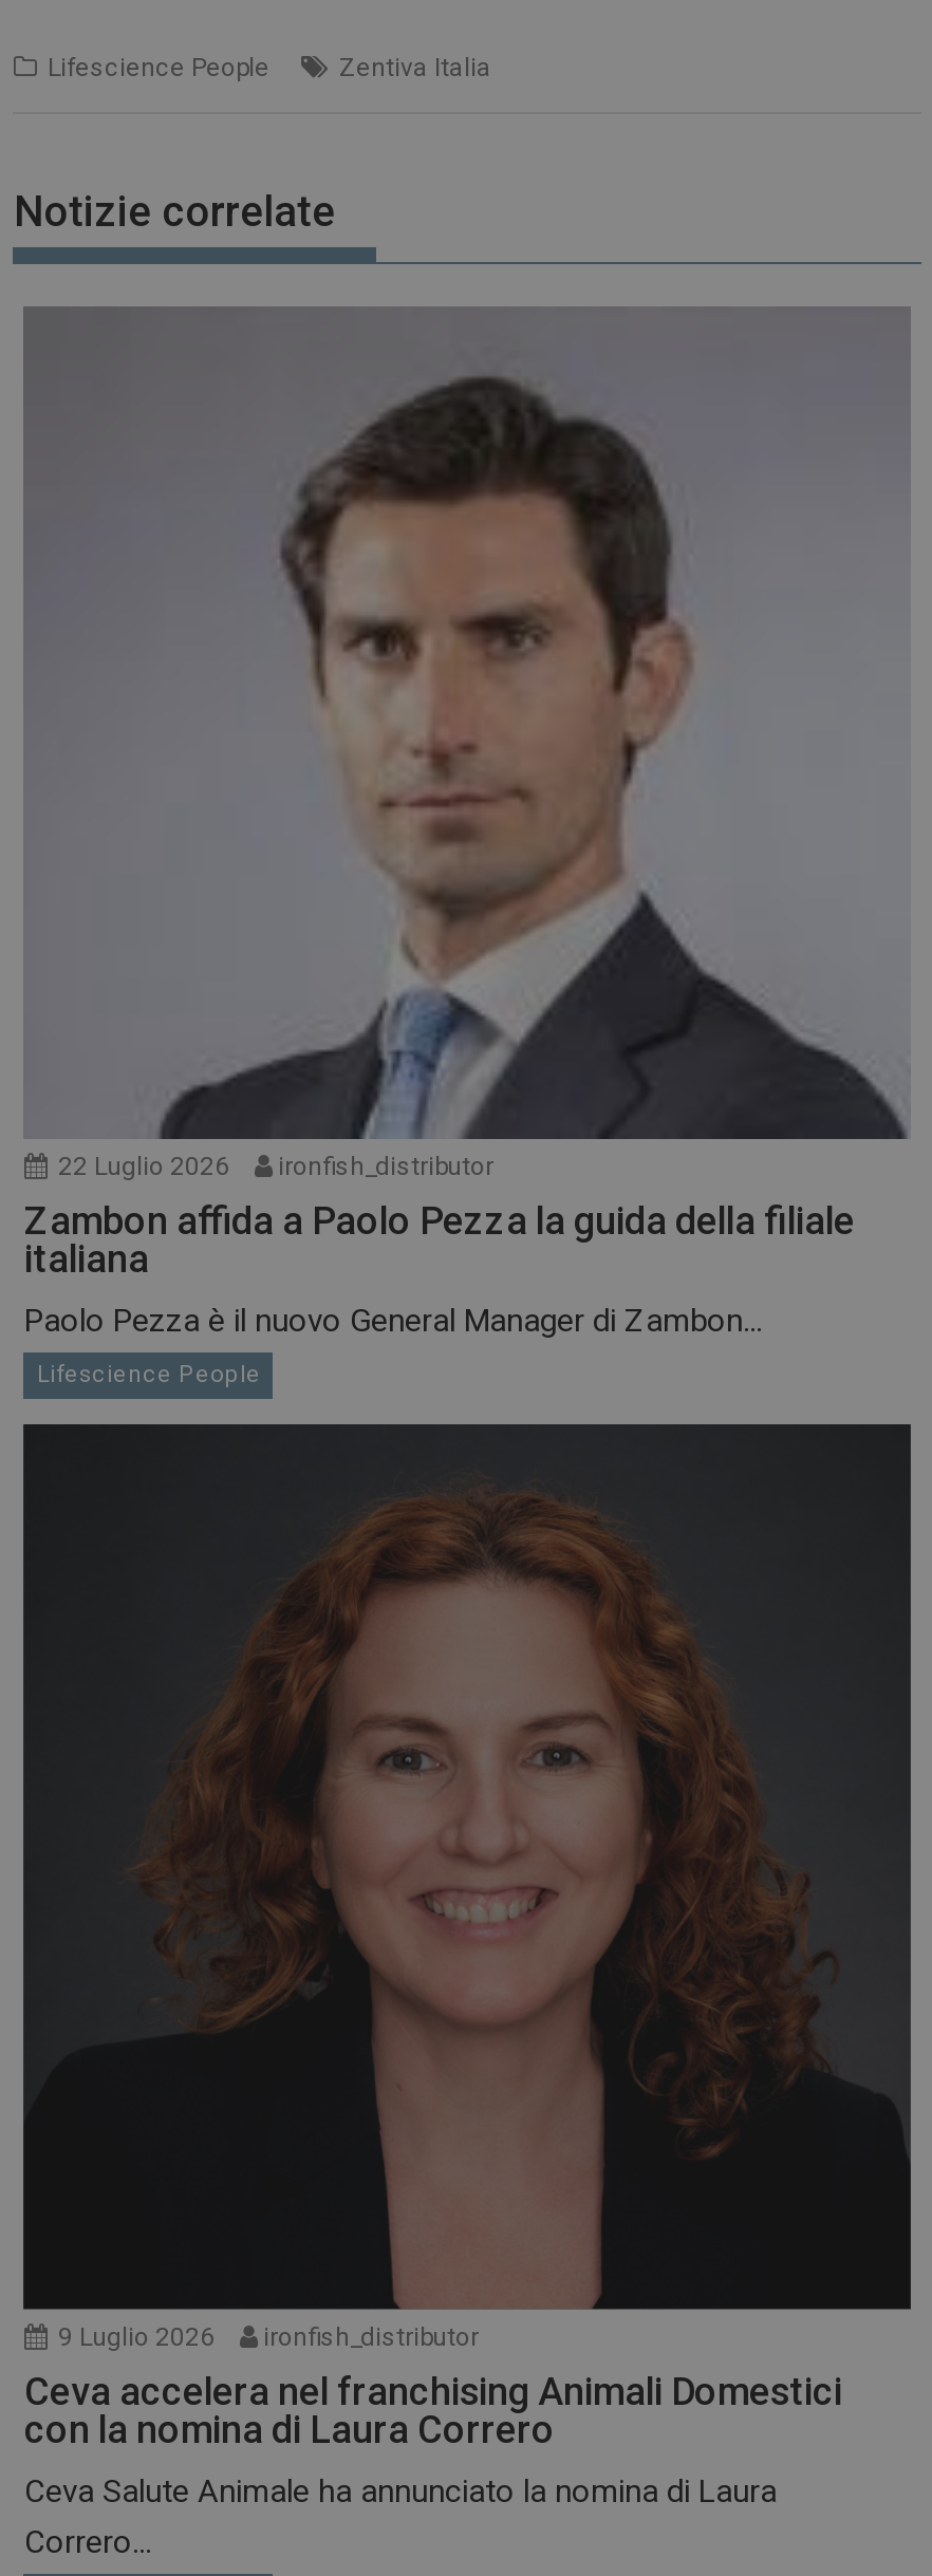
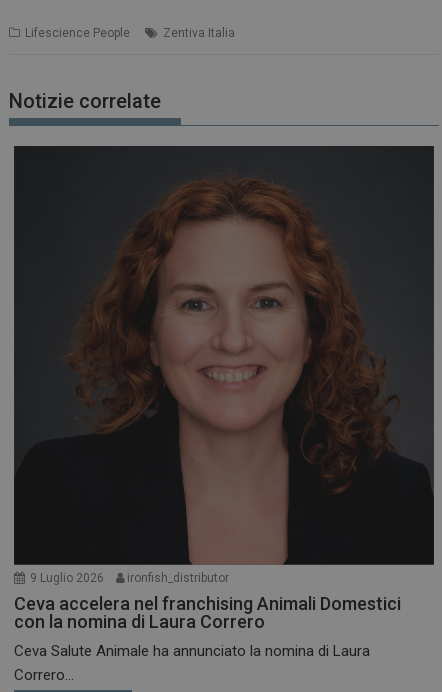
[23,309,911,1389] [image] | 22 Luglio 2026 | ironfish_distributor | Zambon affida a Paolo Pezza la guida della filiale | italiana | Paolo Pezza è il nuovo General Manager di Zambon... | Lifescience People -> none

